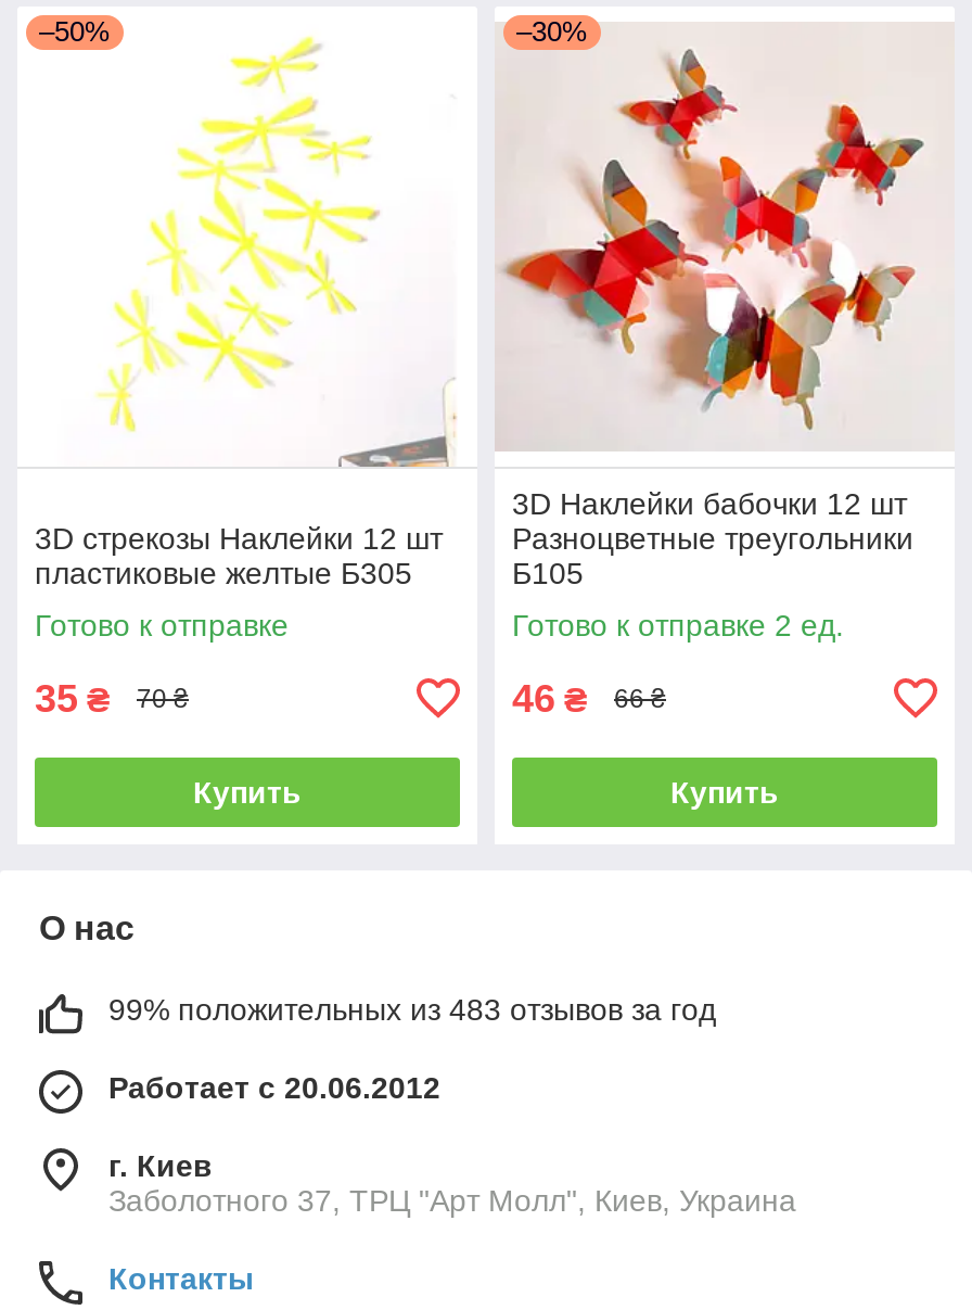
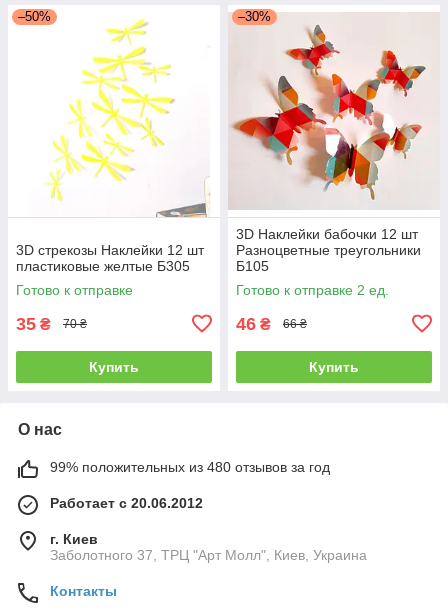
[108,992,716,1026] 99% положительных из 483 отзывов за год -> [50,459,330,475] 99% положительных из 480 отзывов за год

